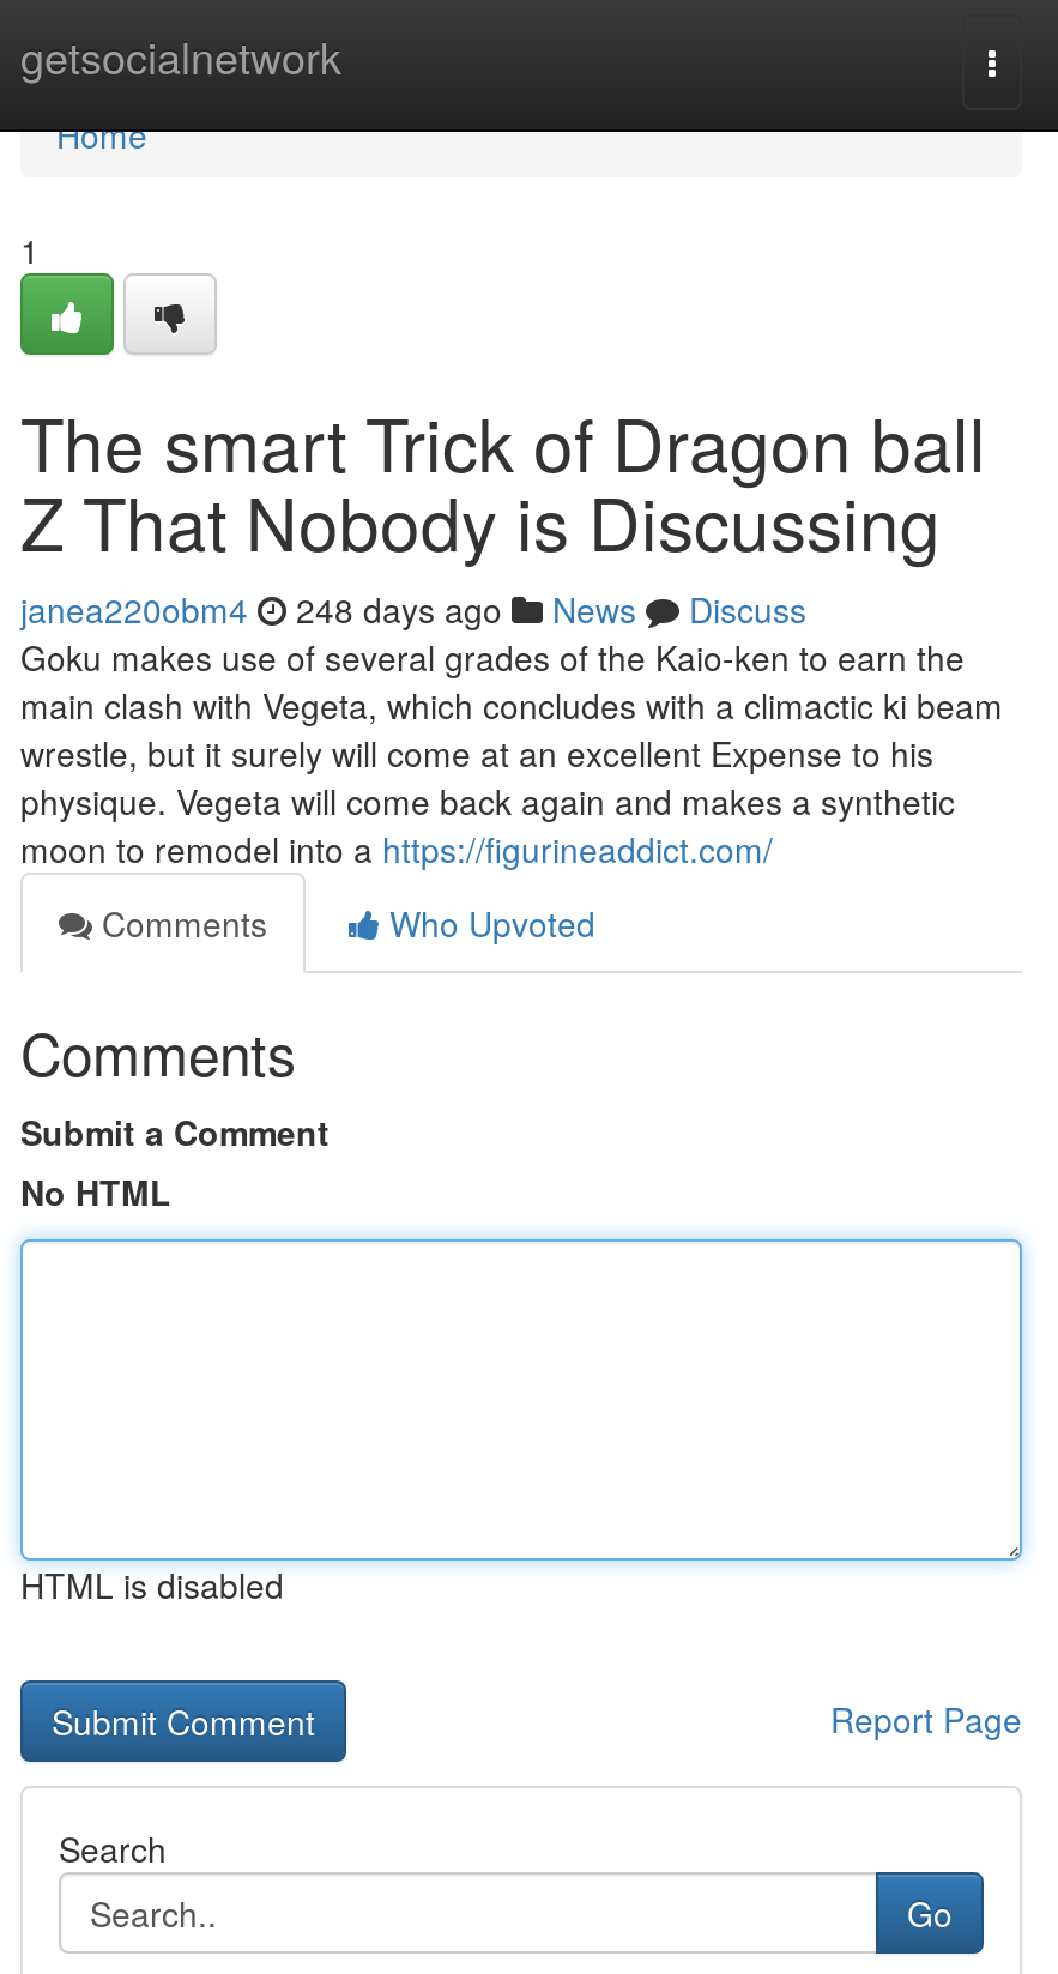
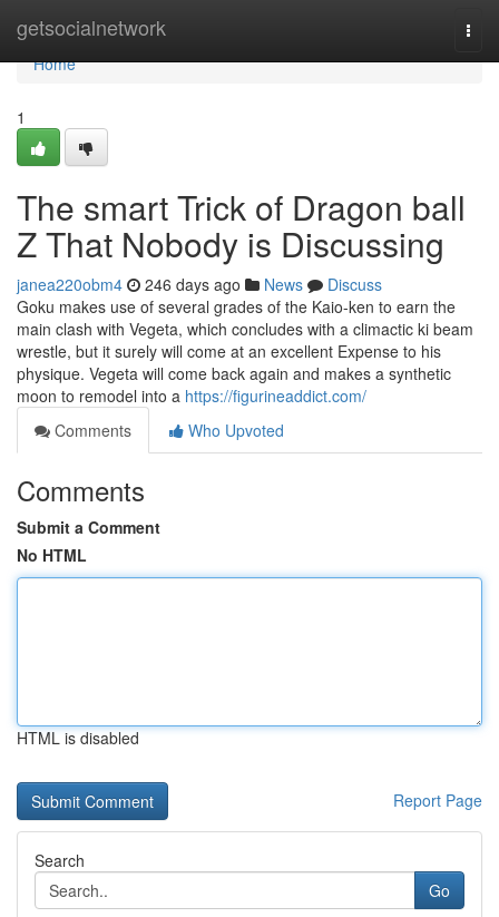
[20,585,806,633] janea220obm4 248 days ago News Discuss -> [17,273,382,295] janea220obm4 246 days ago News Discuss

